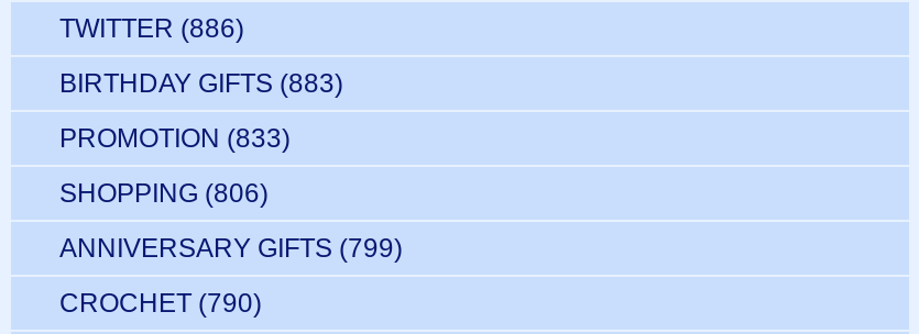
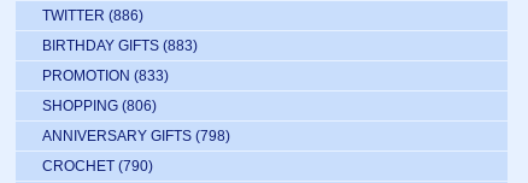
[59,233,403,264] ANNIVERSARY GIFTS (799) -> [42,128,230,145] ANNIVERSARY GIFTS (798)

